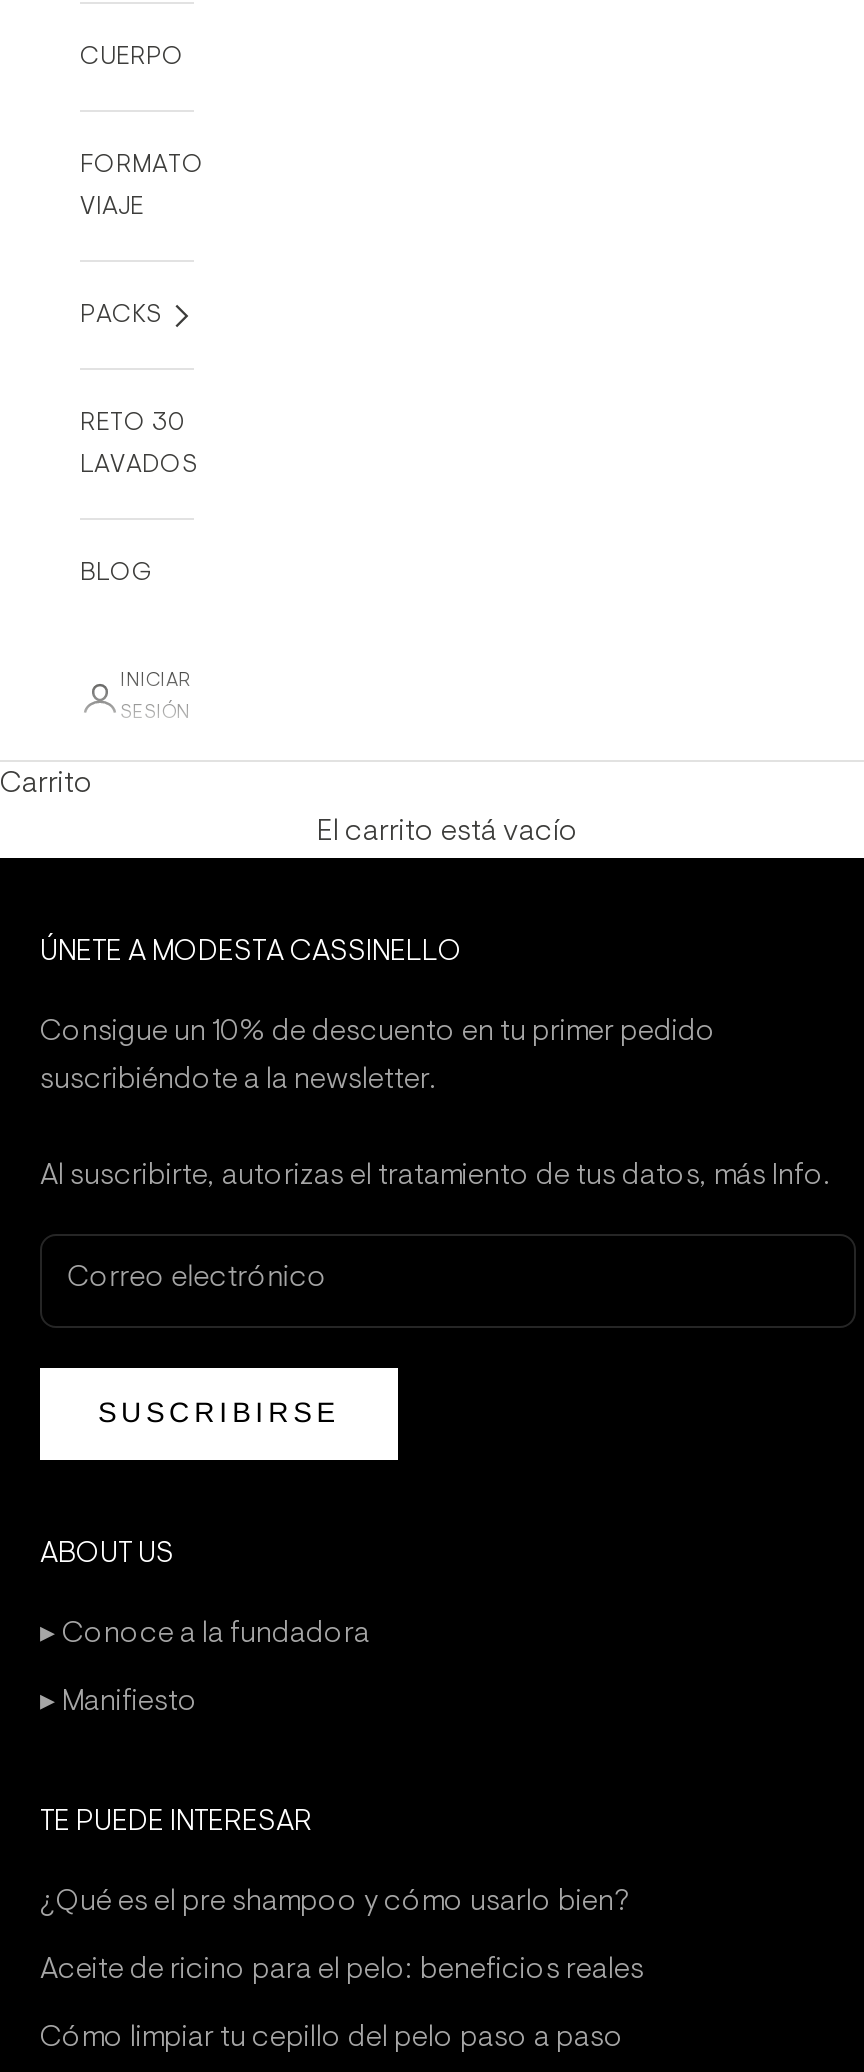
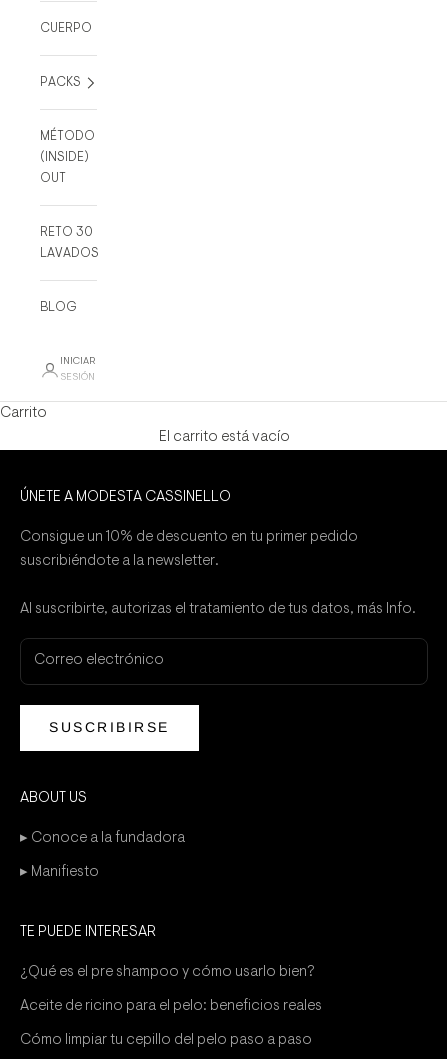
[80,152,204,220] FORMATO | VIAJE -> none
moved [80,302,162,328] -> [40,76,81,89]: PACKS
none -> [40,130,95,185] MÉTODO | (INSIDE) | OUT

